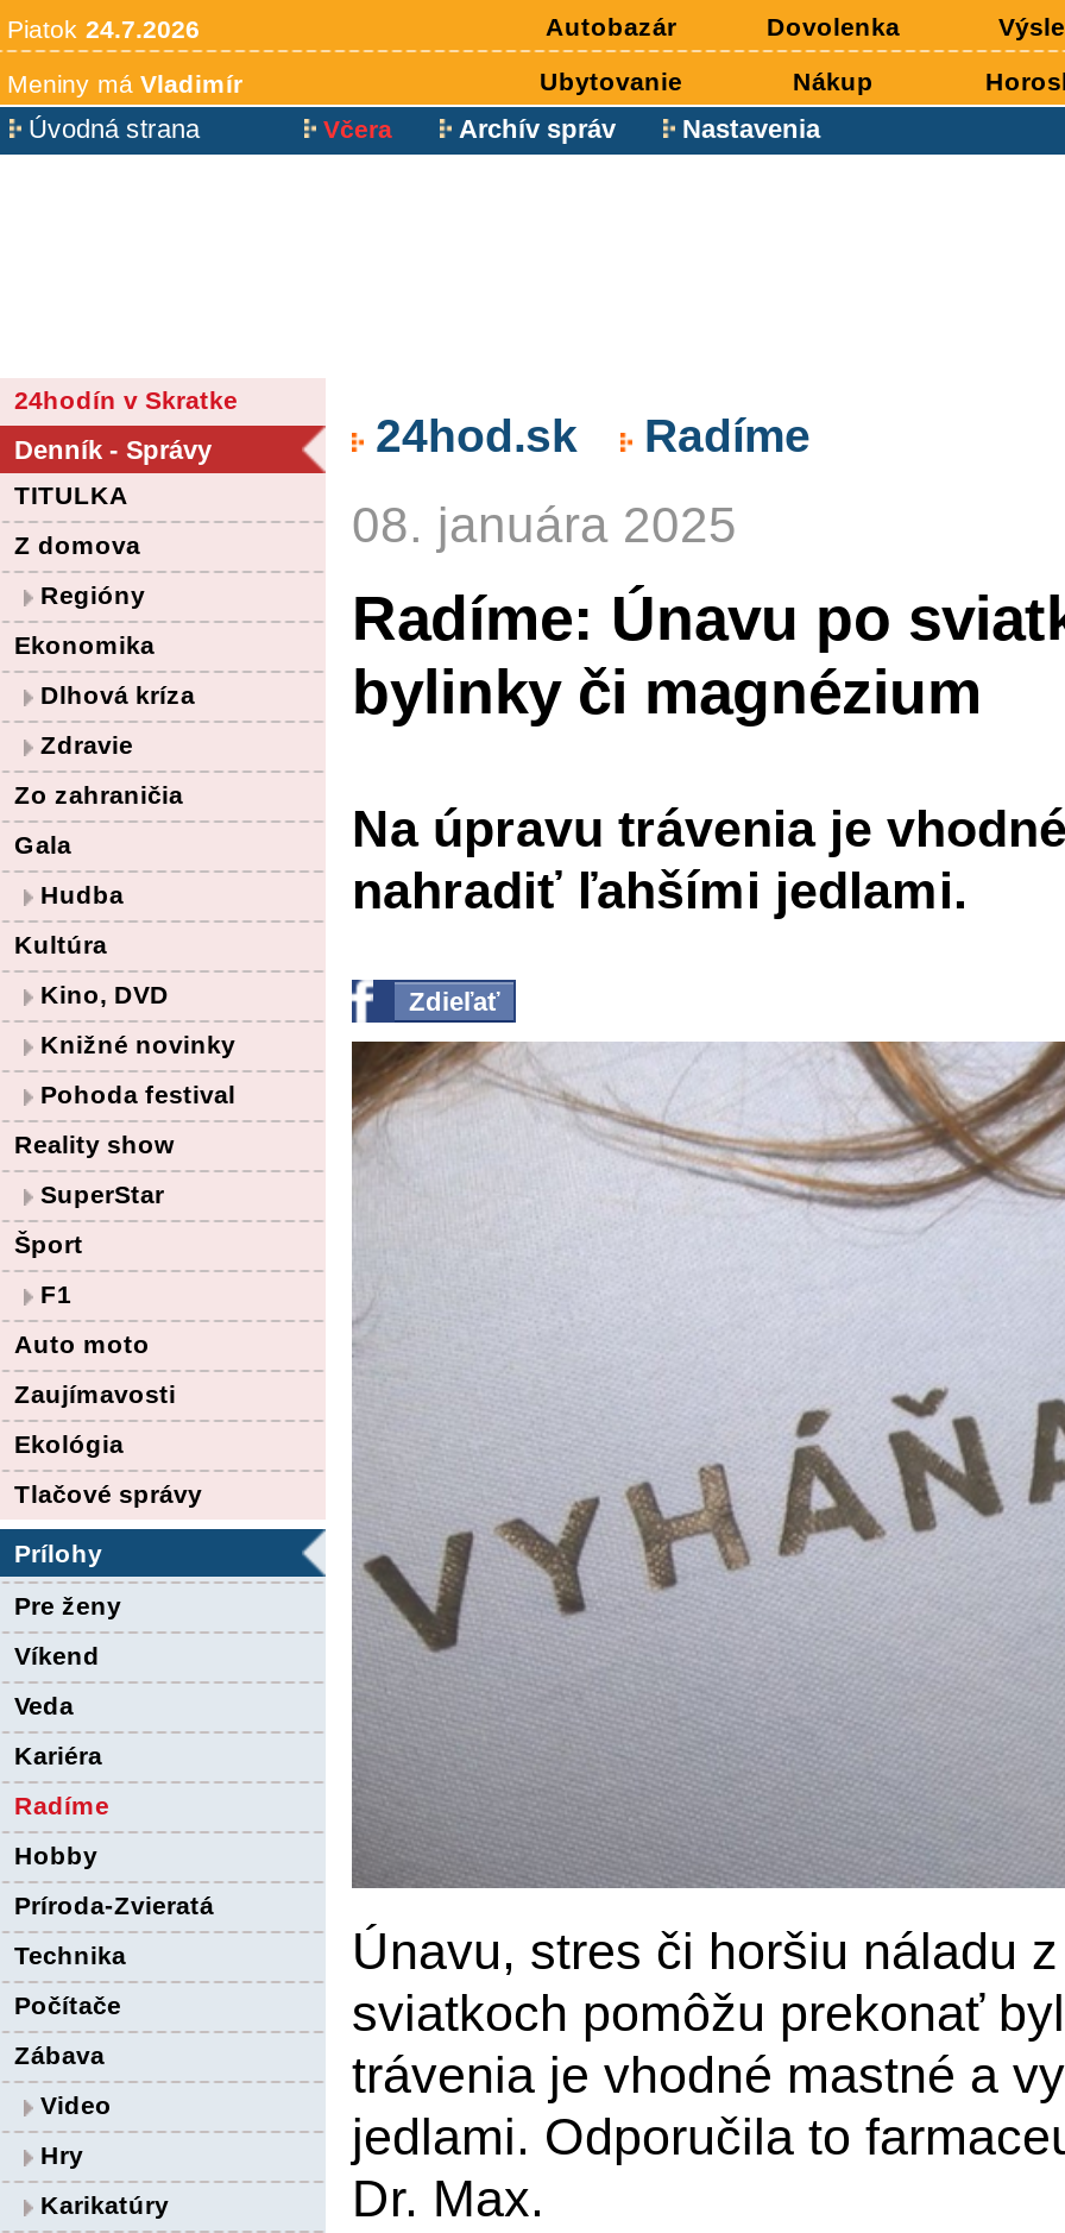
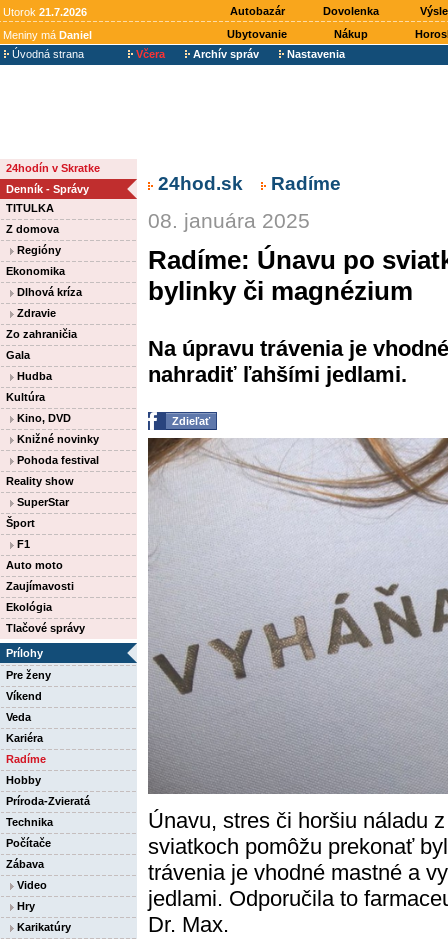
[0,14,200,43] Piatok 24.7.2026 -> [0,6,87,18] Utorok 21.7.2026
[0,69,242,98] Meniny má Vladimír -> [0,29,92,41] Meniny má Daniel

